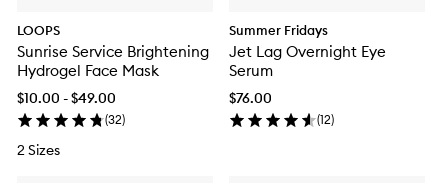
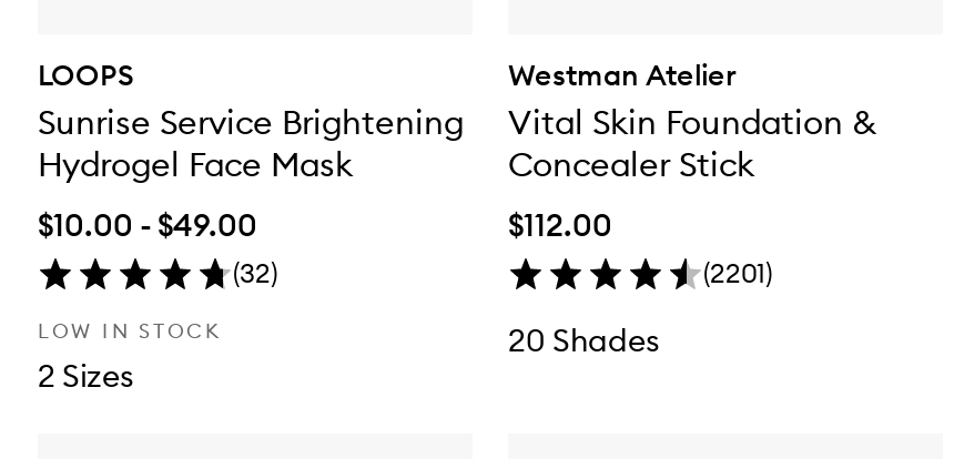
[229,22,386,127] Summer Fridays | Jet Lag Overnight Eye | Serum | $76.00 | (12) -> [508,57,876,360] Westman Atelier | Vital Skin Foundation & | Concealer Stick | $112.00 | (2201) | 20 Shades
none -> [38,318,222,343] LOW IN STOCK

